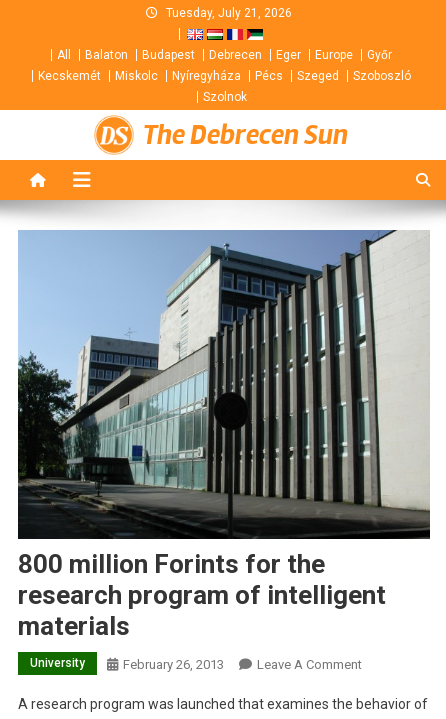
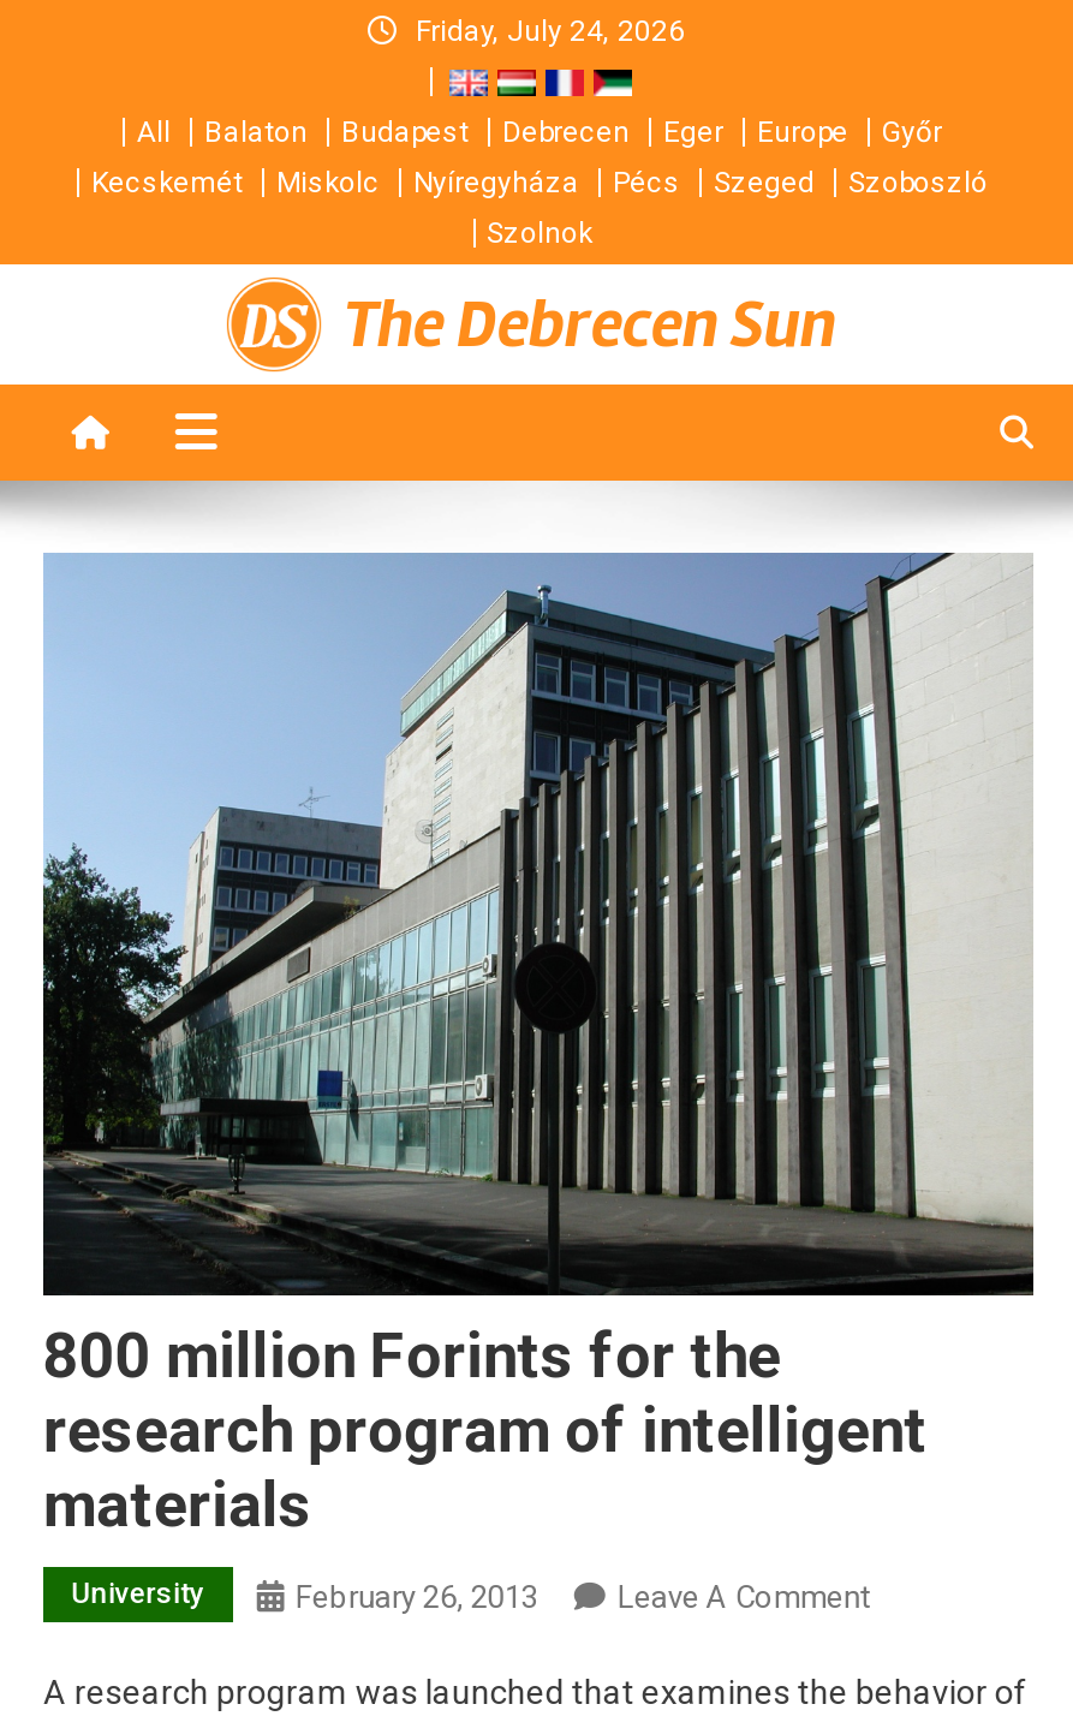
[166,6,292,20] Tuesday, July 21, 2026 -> [416,14,685,48] Friday, July 24, 2026

